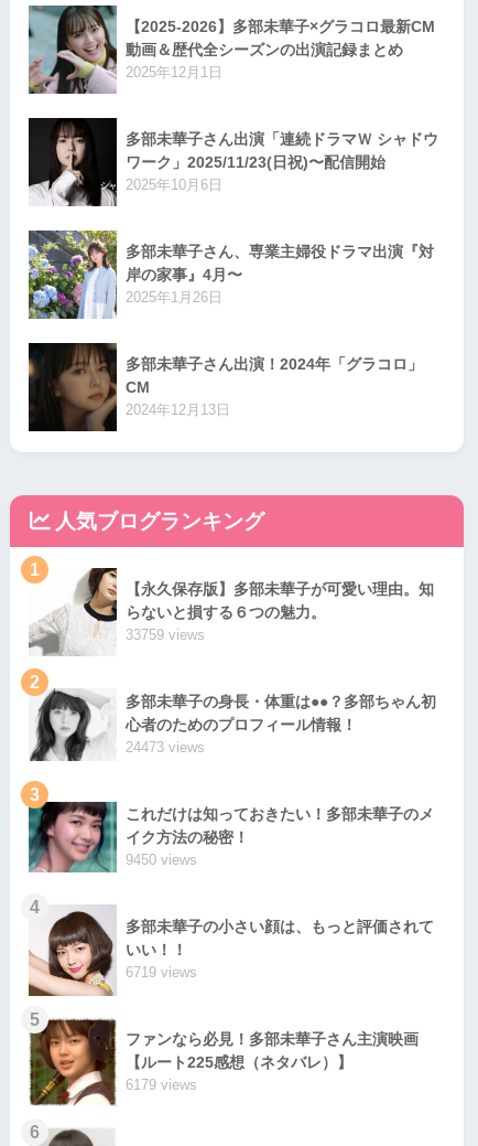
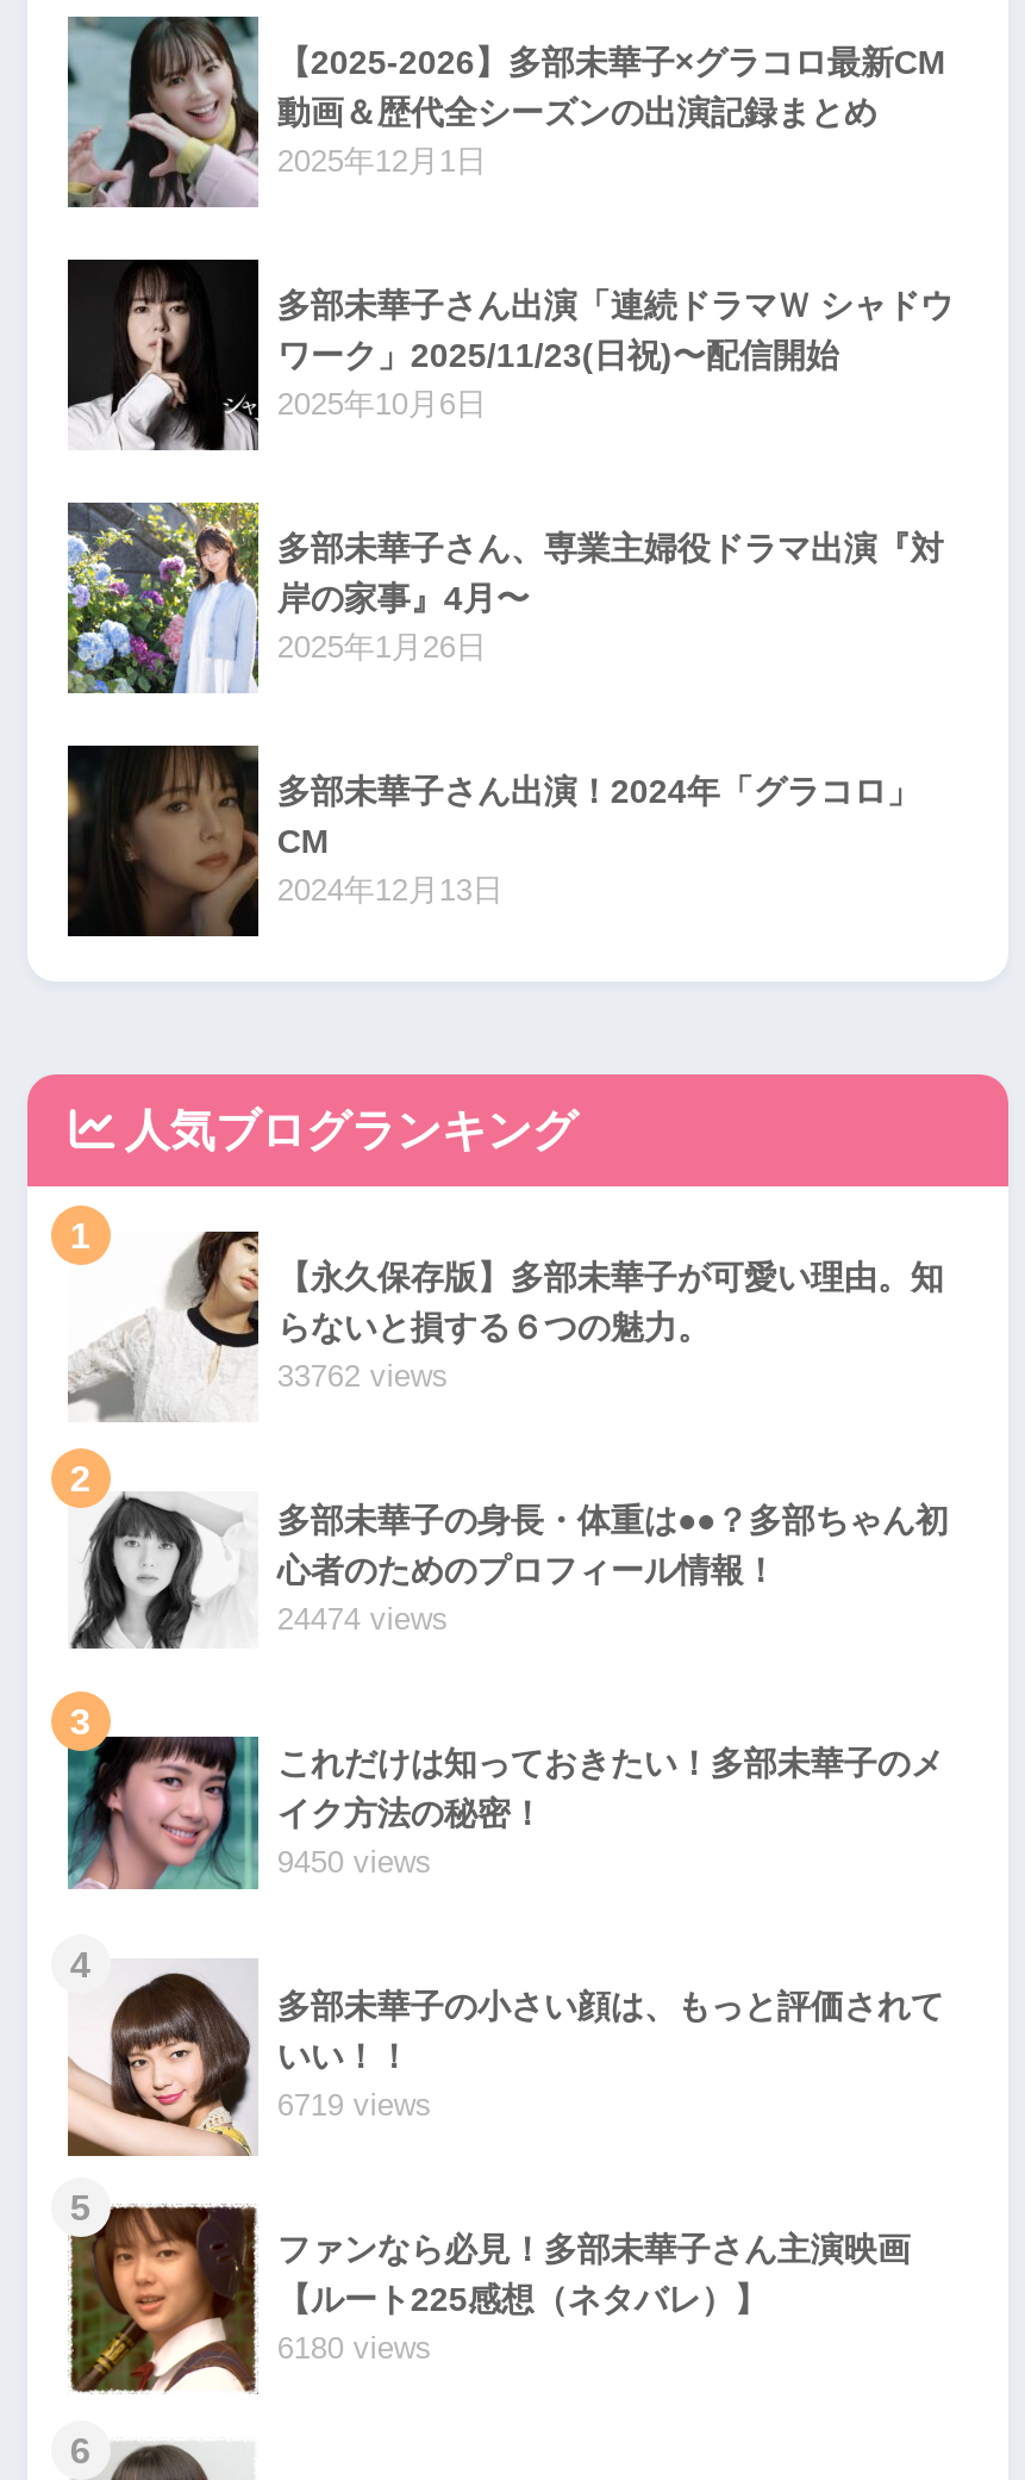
[125,627,205,643] 33759 views -> [277,1358,449,1394] 33762 views
[125,739,205,756] 24473 views -> [277,1601,449,1637] 24474 views
[125,1077,197,1093] 6179 views -> [277,2330,432,2366] 6180 views

